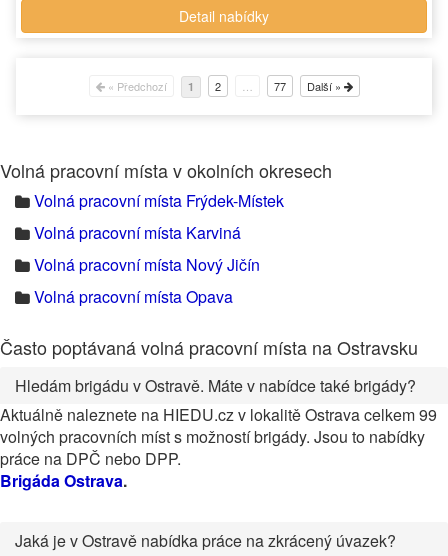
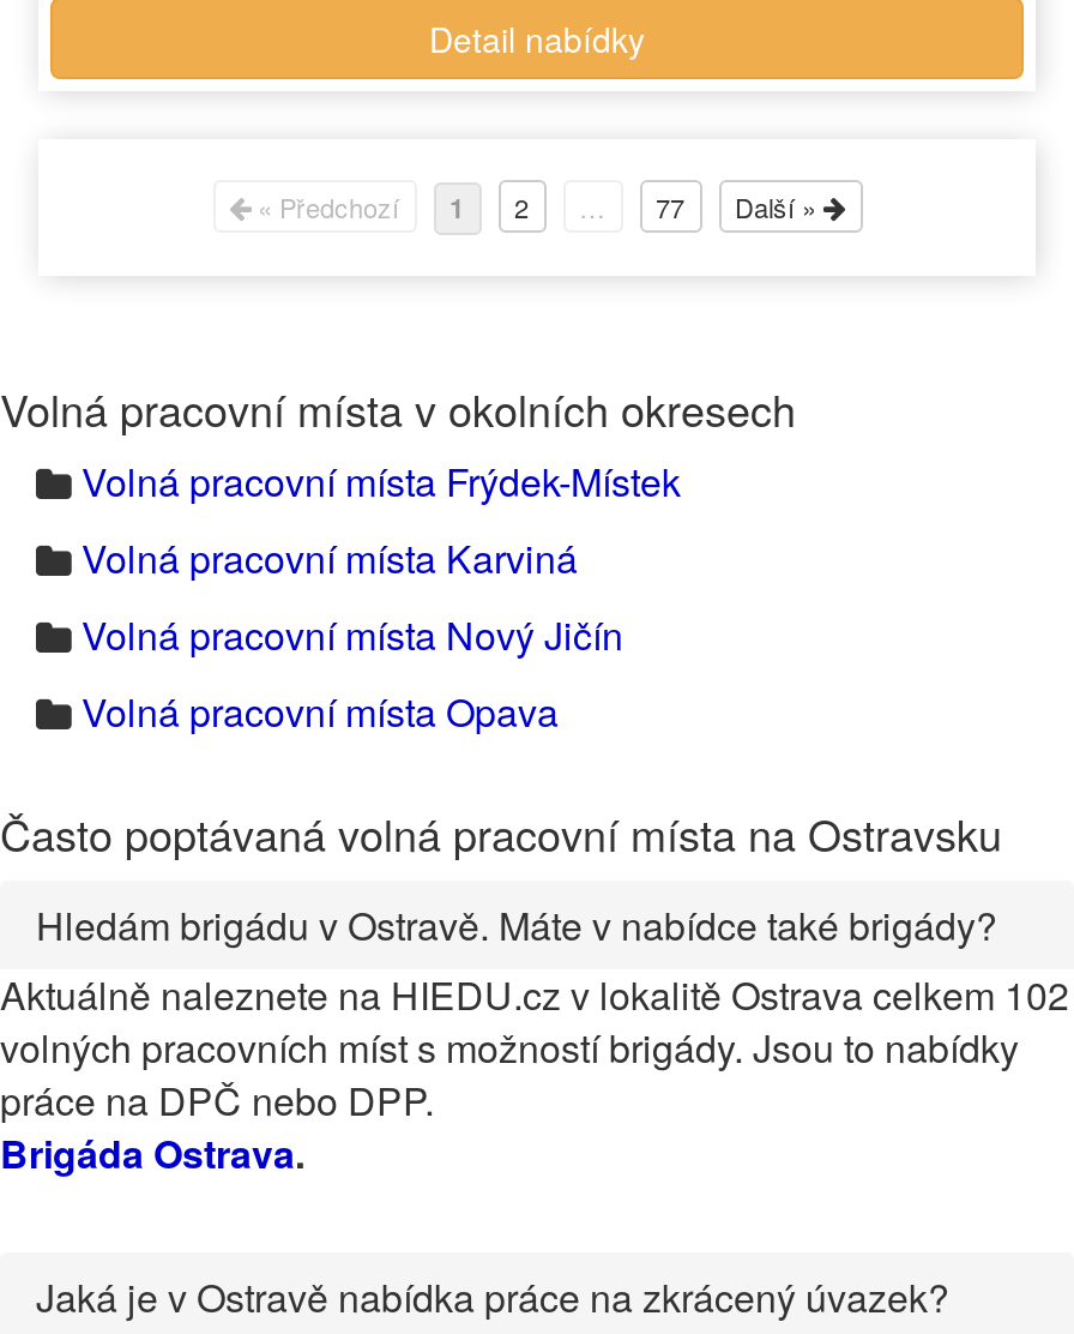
[0,403,437,426] Aktuálně naleznete na HIEDU.cz v lokalitě Ostrava celkem 99 -> [0,967,1069,1022] Aktuálně naleznete na HIEDU.cz v lokalitě Ostrava celkem 102

